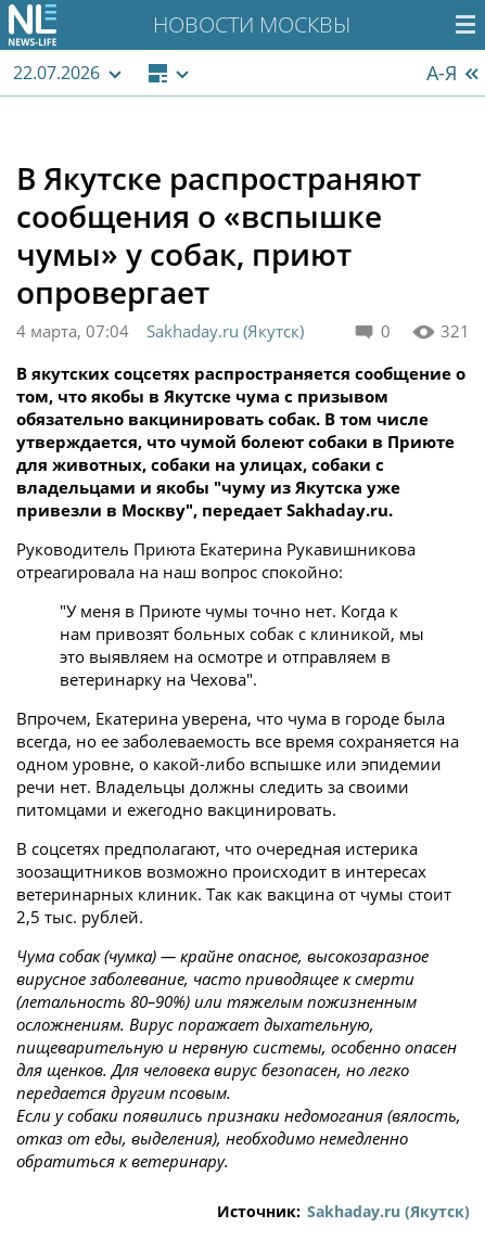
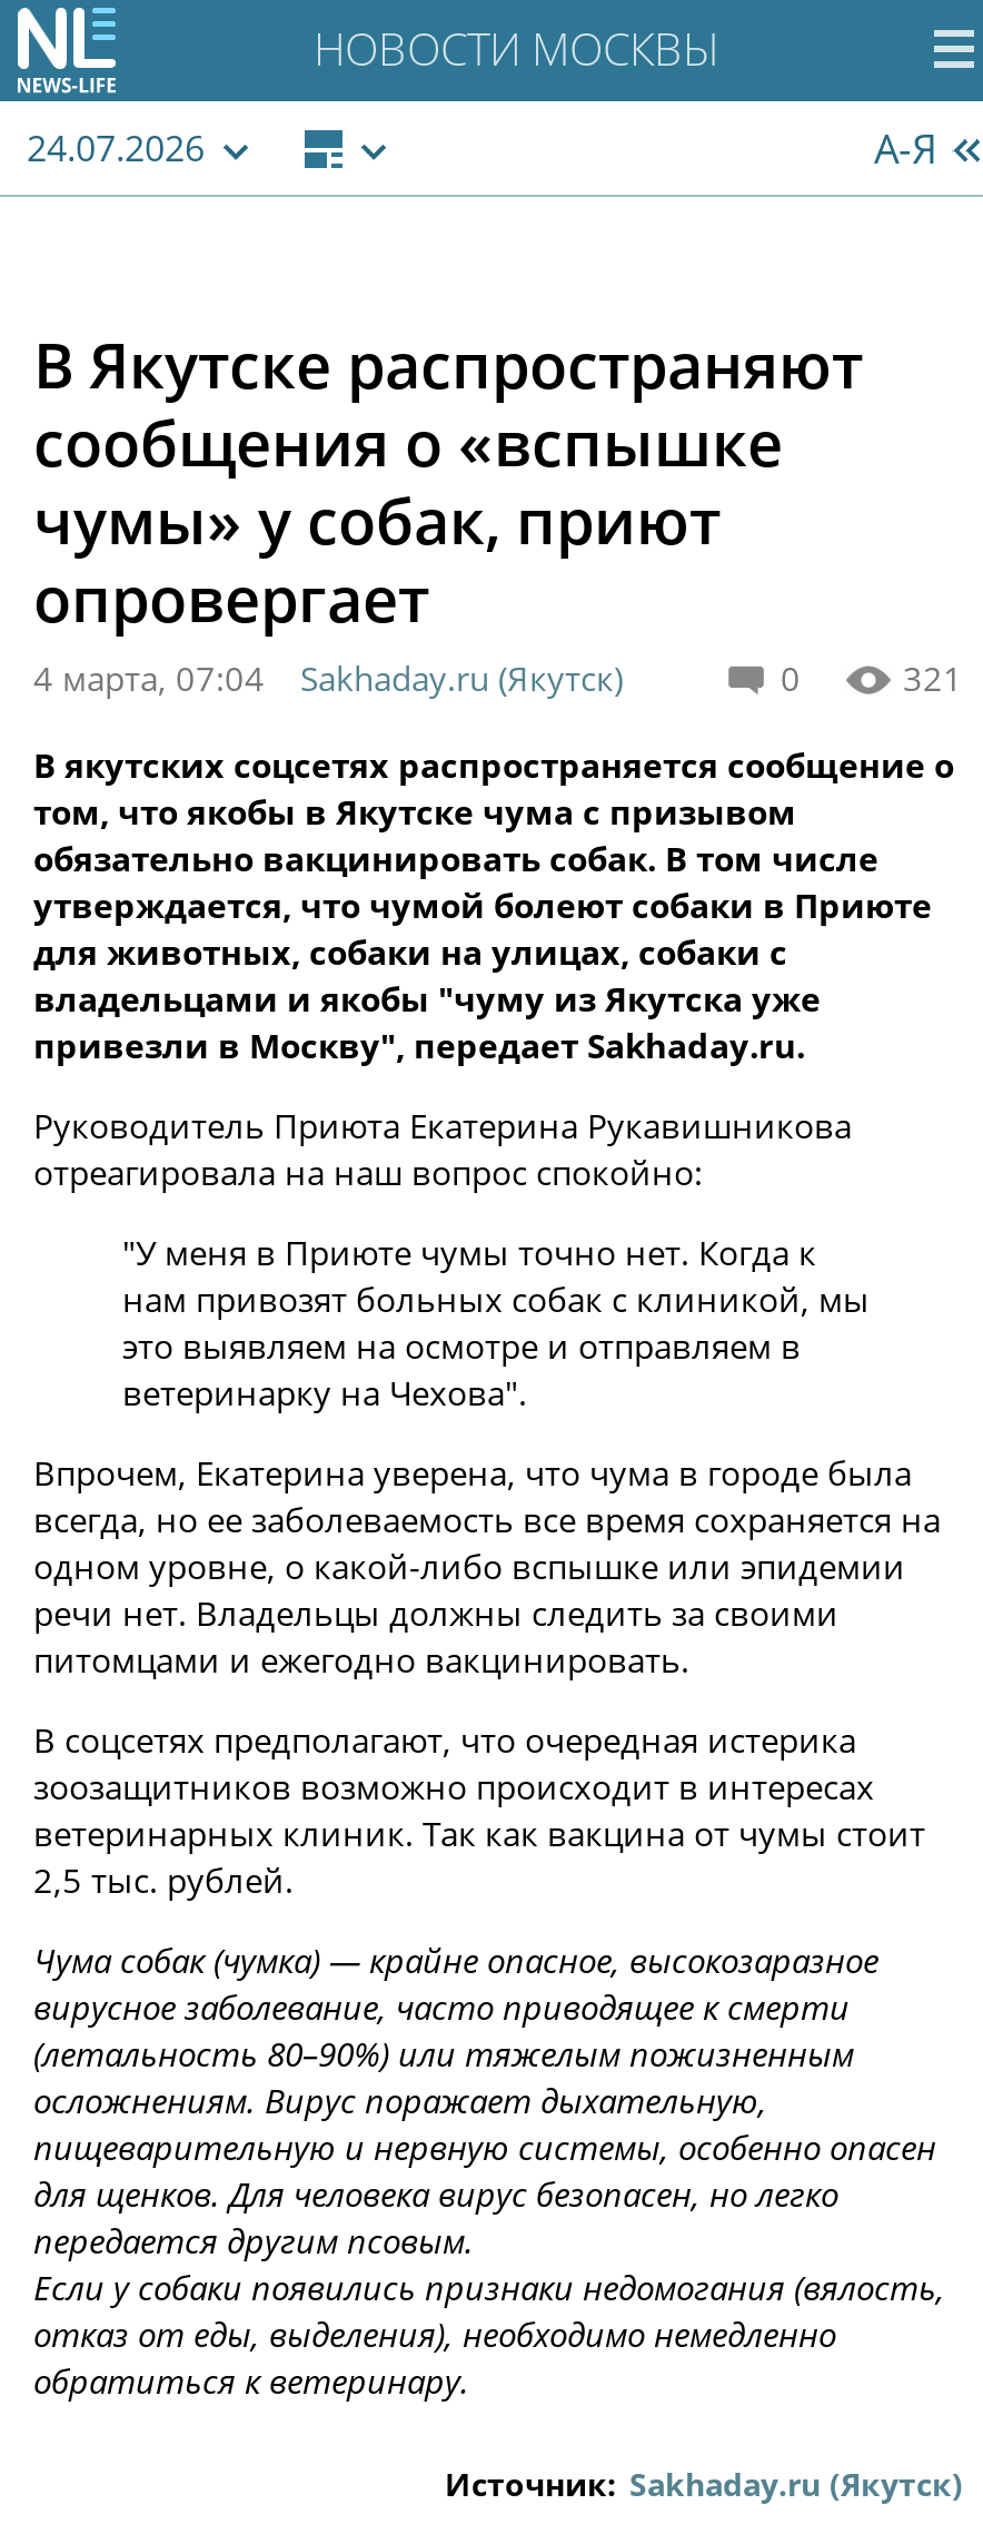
[13,60,100,84] 22.07.2026 -> [27,122,205,171] 24.07.2026

